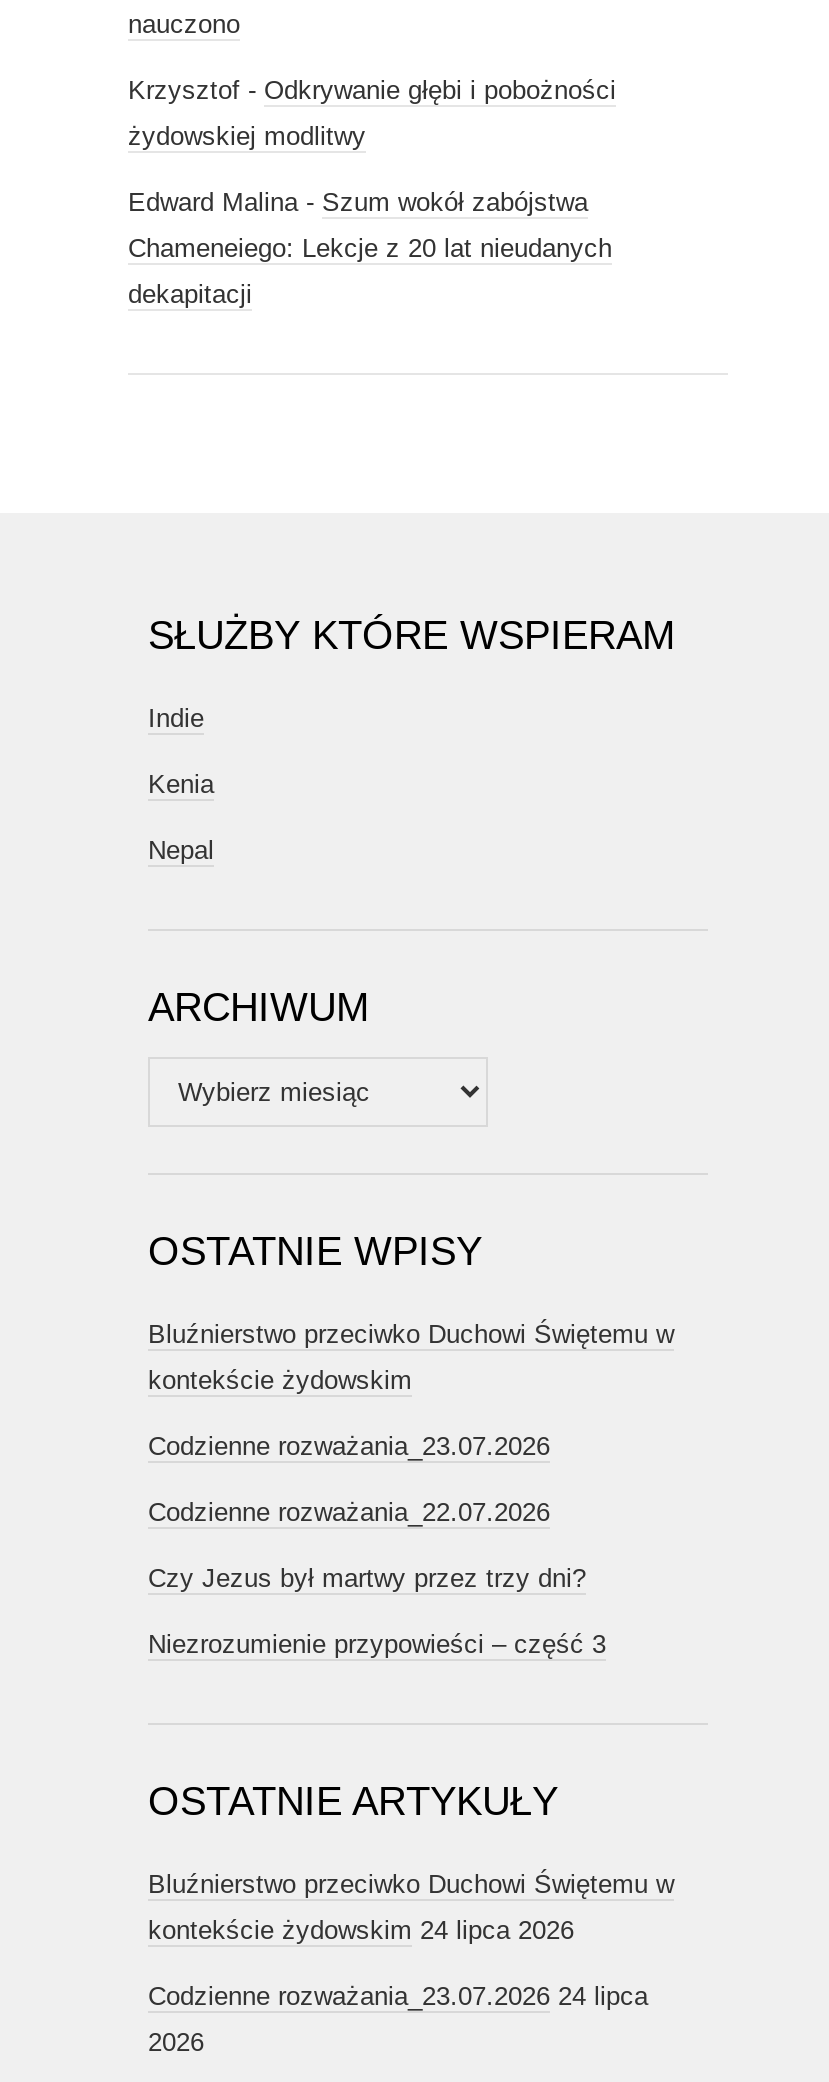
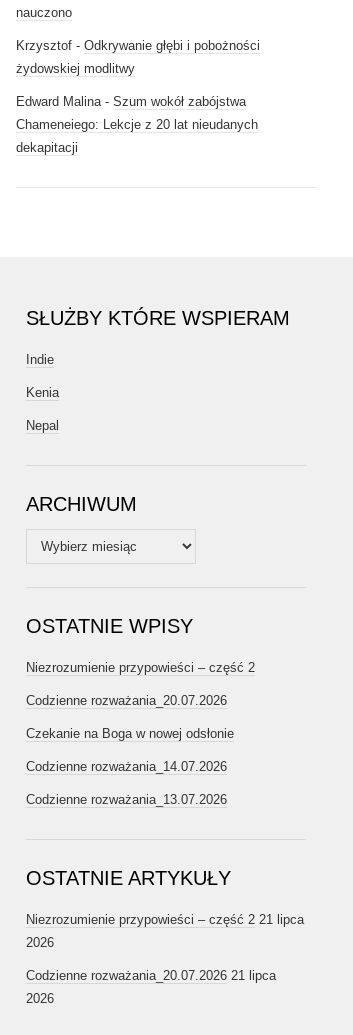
[148,1319,674,1659] Bluźnierstwo przeciwko Duchowi Świętemu w | kontekście żydowskim | Codzienne rozważania_23.07.2026 | Codzienne rozważania_22.07.2026 | Czy Jezus był martwy przez trzy dni? | Niezrozumienie przypowieści – część 3 -> [26,660,255,807] Niezrozumienie przypowieści – część 2 | Codzienne rozważania_20.07.2026 | Czekanie na Boga w nowej odsłonie | Codzienne rozważania_14.07.2026 | Codzienne rozważania_13.07.2026
[148,1869,674,1899] Bluźnierstwo przeciwko Duchowi Świętemu w -> [26,912,304,927] Niezrozumienie przypowieści – część 2 21 lipca
[148,1915,574,1945] kontekście żydowskim 24 lipca 2026 -> [26,935,54,950] 2026
[148,1981,648,2011] Codzienne rozważania_23.07.2026 24 lipca -> [26,968,276,983] Codzienne rozważania_20.07.2026 21 lipca

